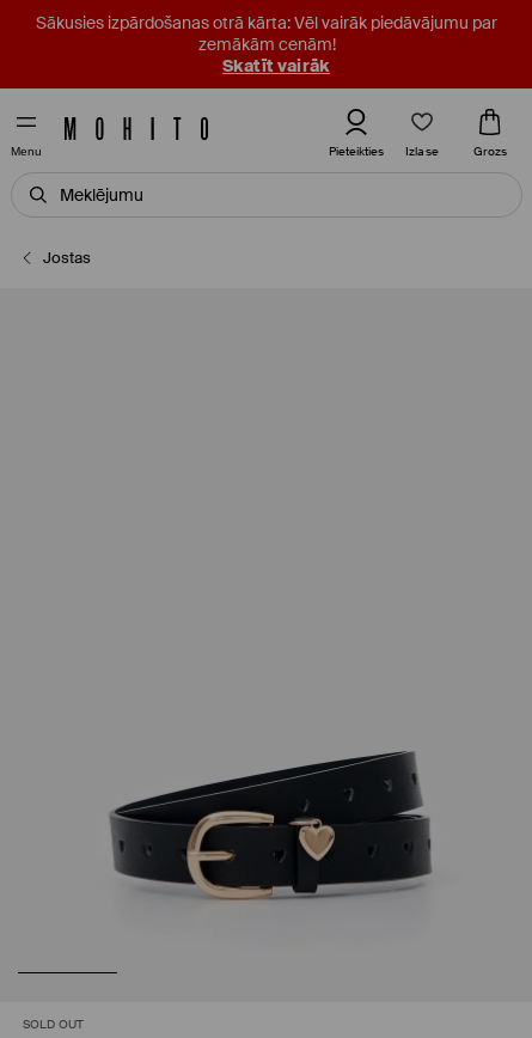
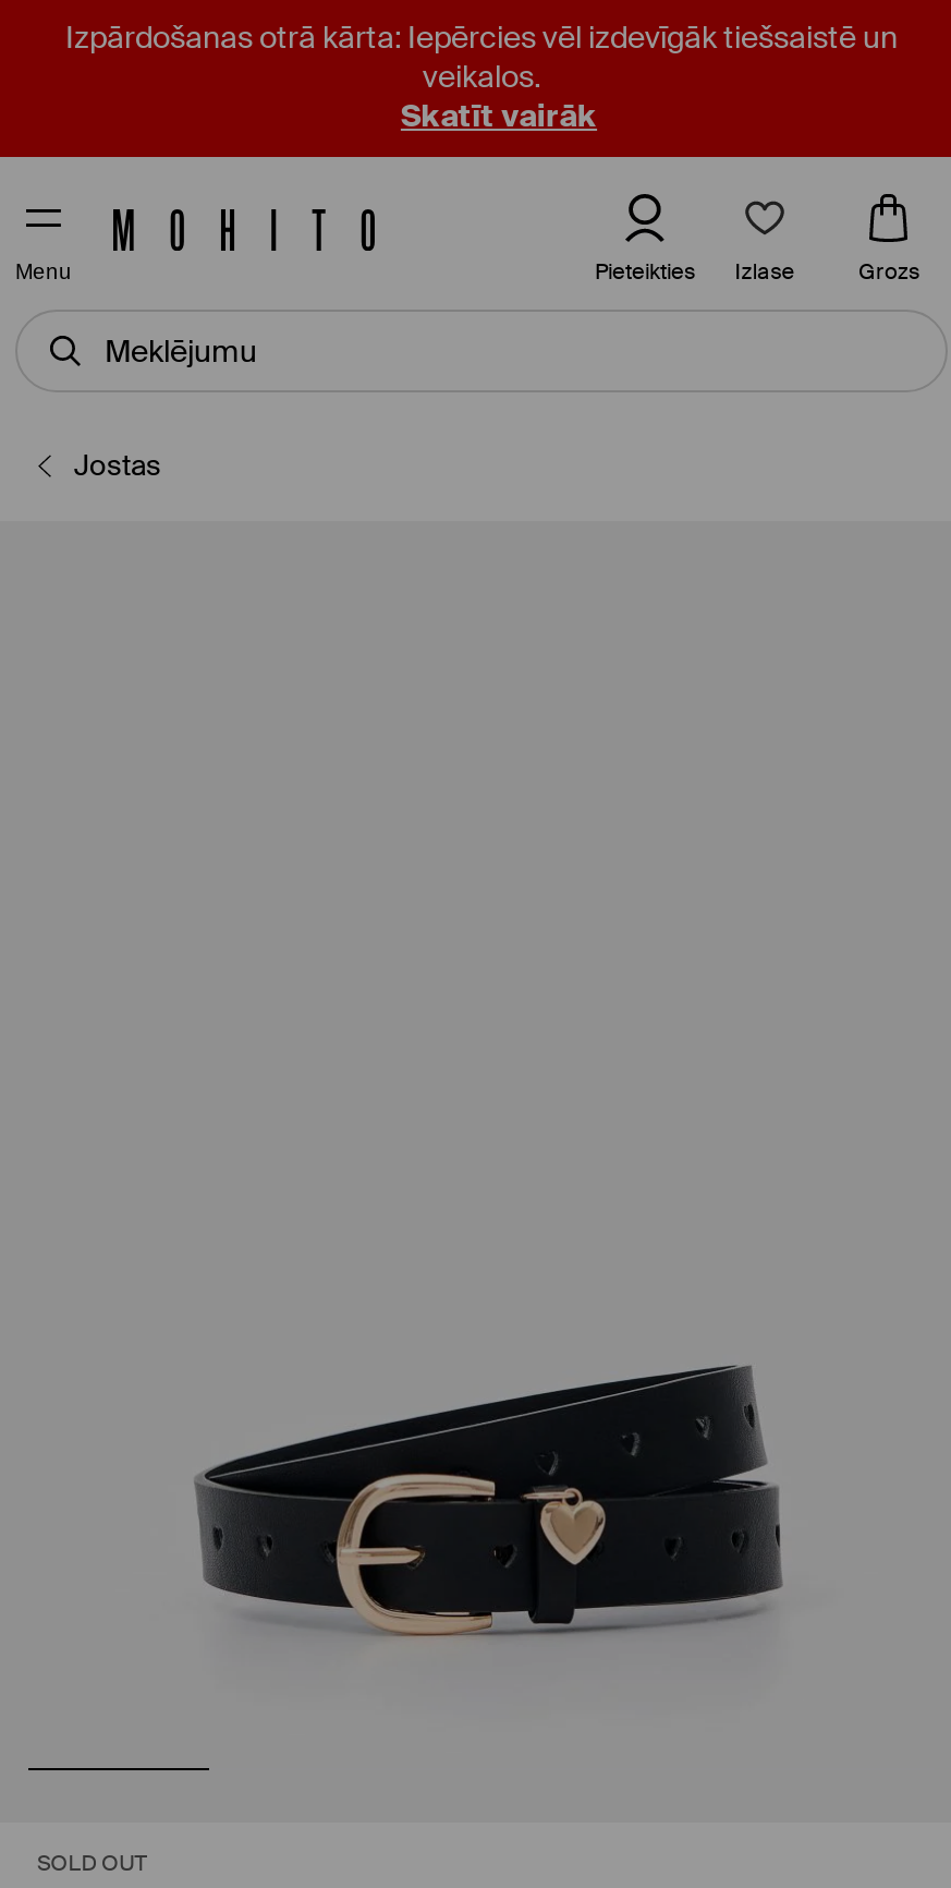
[36,12,497,55] Sākusies izpārdošanas otrā kārta: Vēl vairāk piedāvājumu par | zemākām cenām! -> [65,17,898,96] Izpārdošanas otrā kārta: Iepērcies vēl izdevīgāk tiešsaistē un | veikalos.

